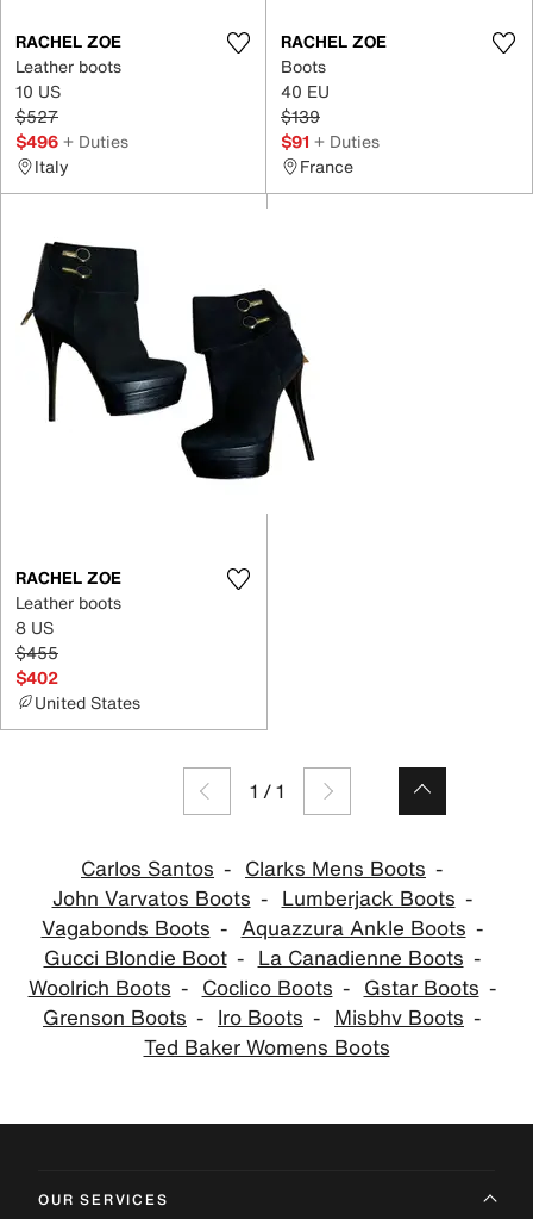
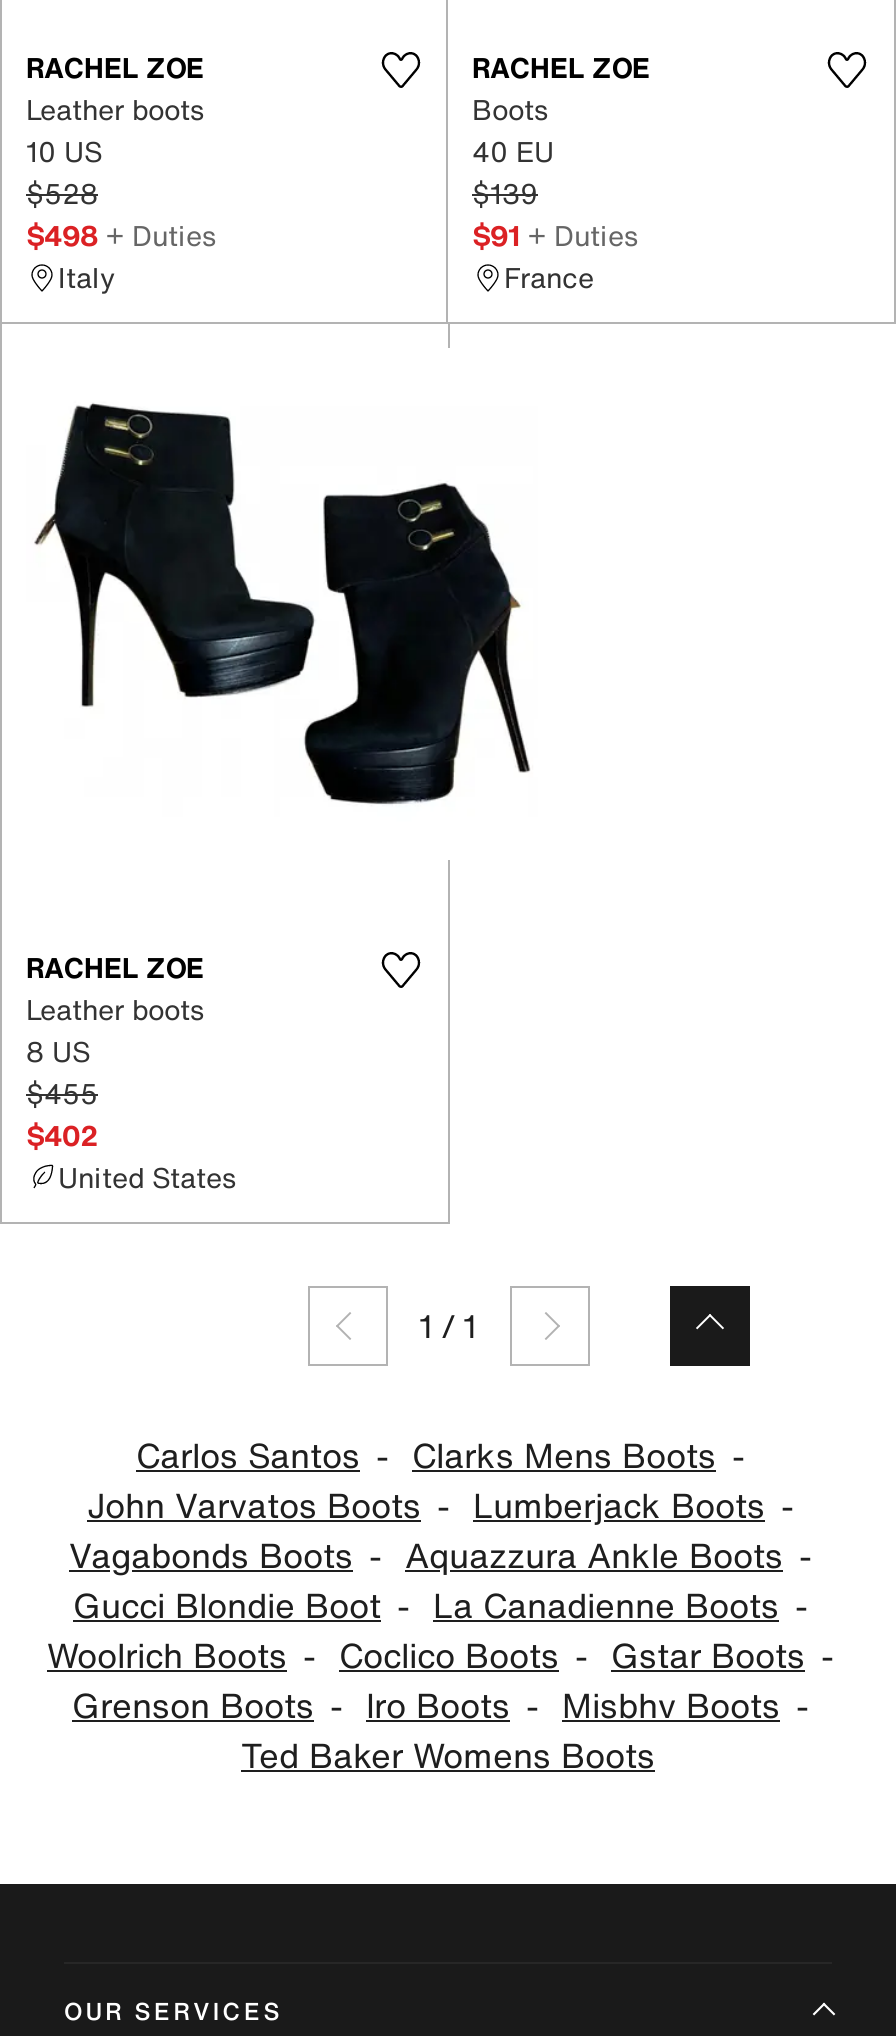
[15,104,58,129] $527 -> [26,172,98,214] $528
[15,129,128,154] $496 + Duties -> [26,214,216,256] $498 + Duties

